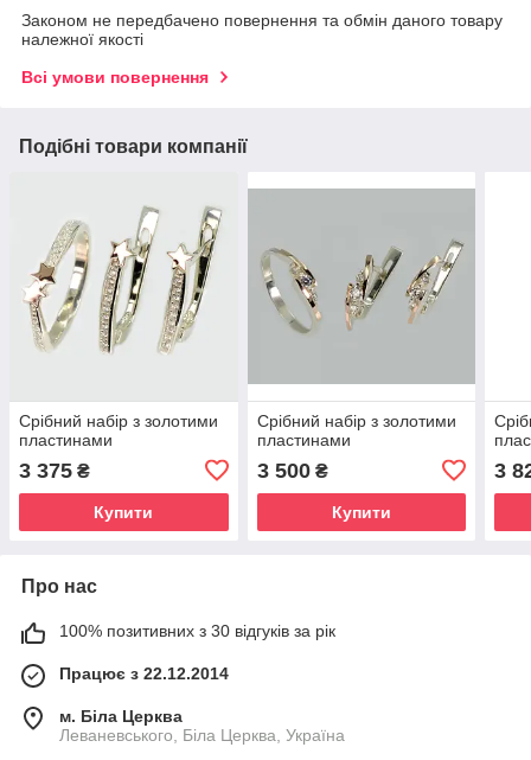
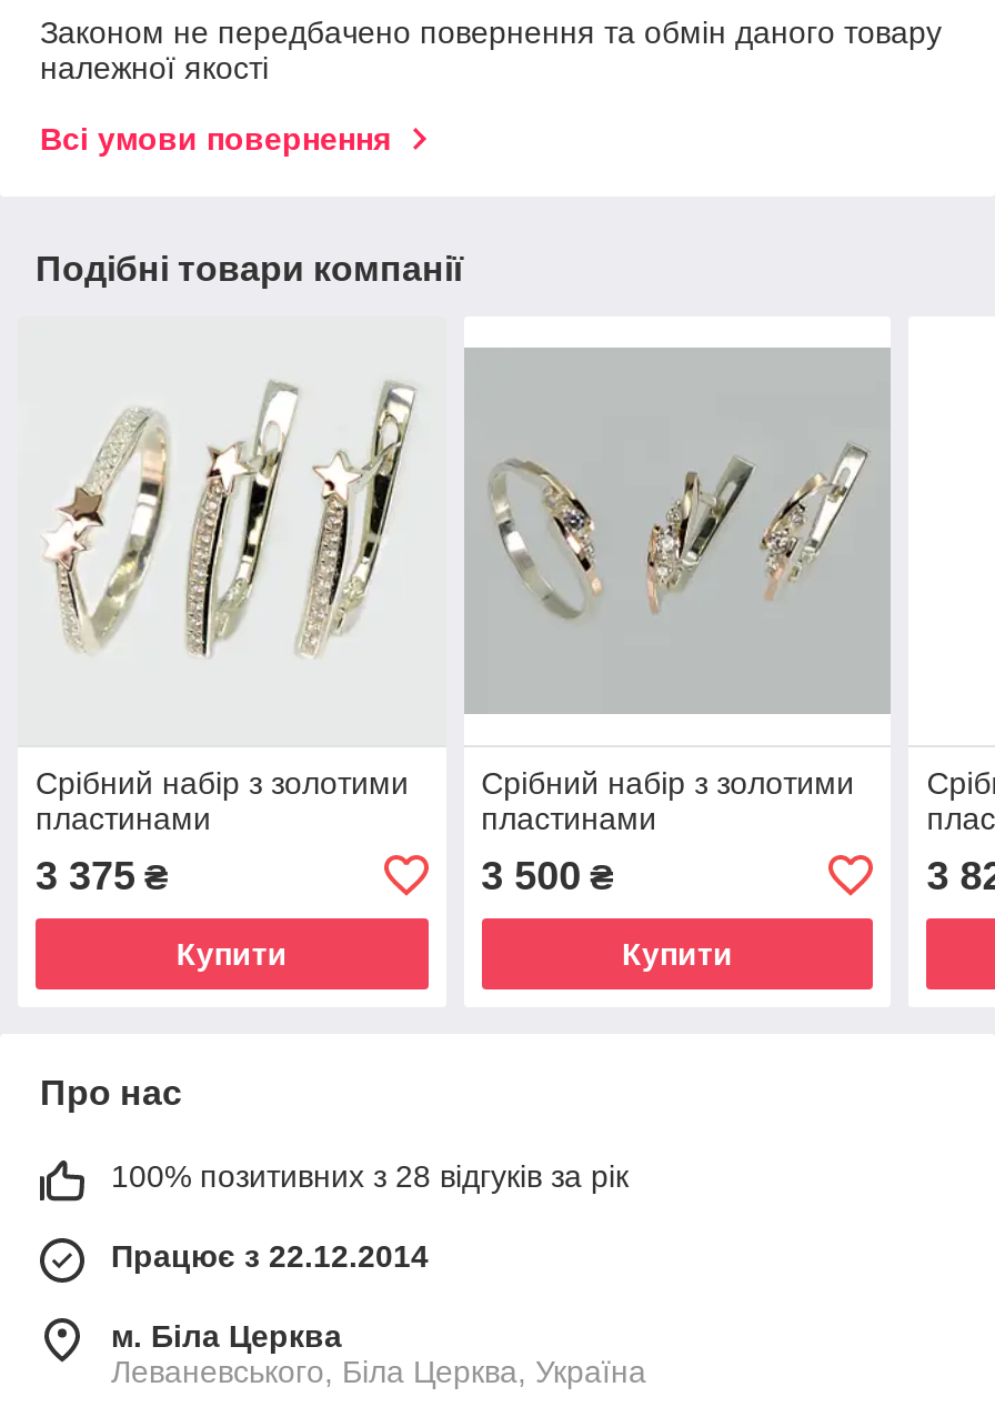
[59,621,335,640] 100% позитивних з 30 відгуків за рік -> [111,1158,629,1193] 100% позитивних з 28 відгуків за рік

